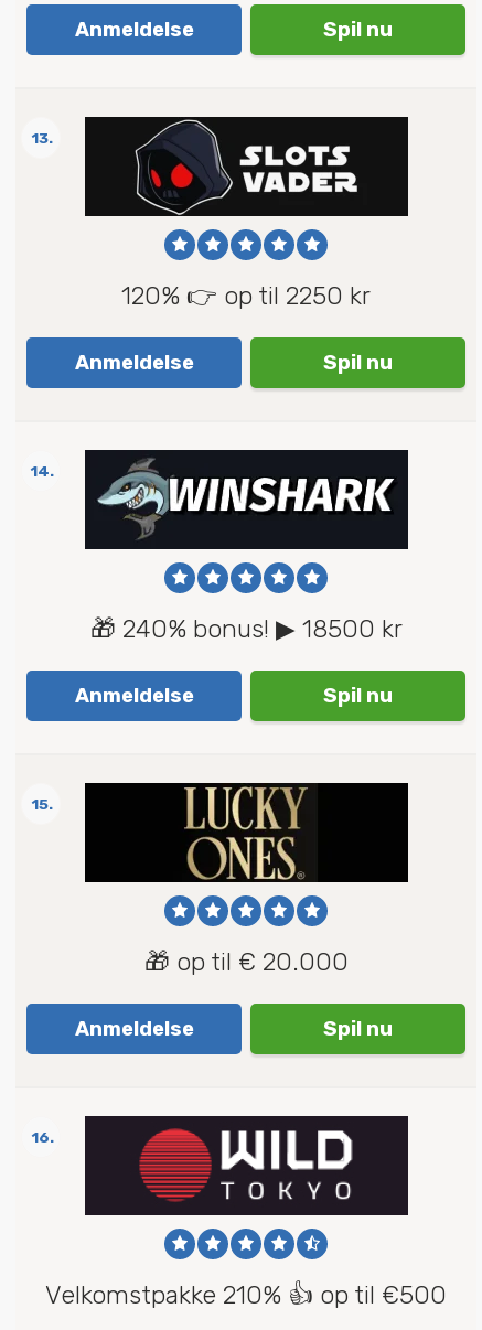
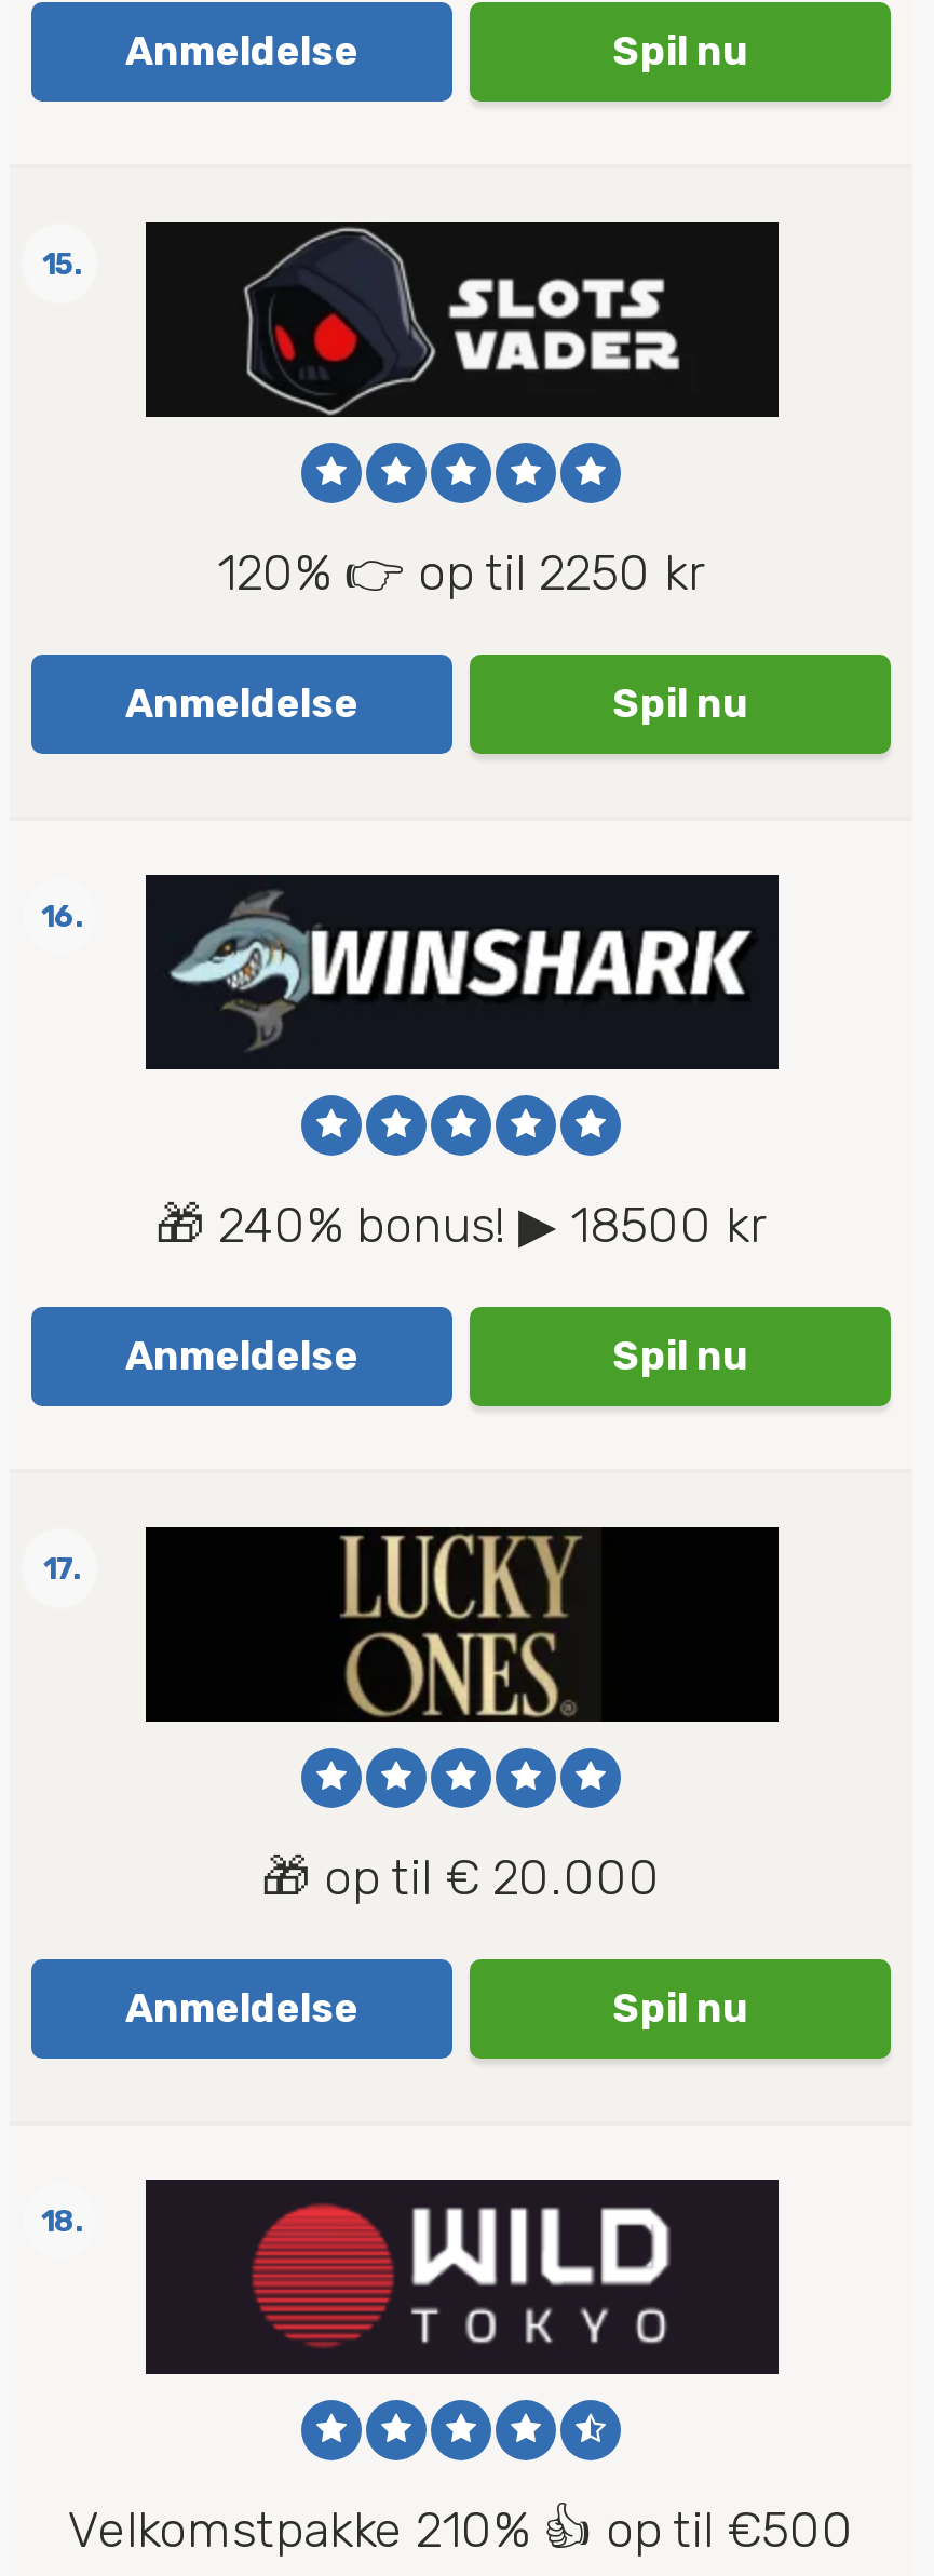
[32,129,53,147] 13. -> [42,246,83,281] 15.
[31,462,54,480] 14. -> [41,899,84,933] 16.
[32,795,53,813] 15. -> [43,1551,82,1586] 17.
[31,1128,53,1146] 16. -> [41,2203,84,2238] 18.

